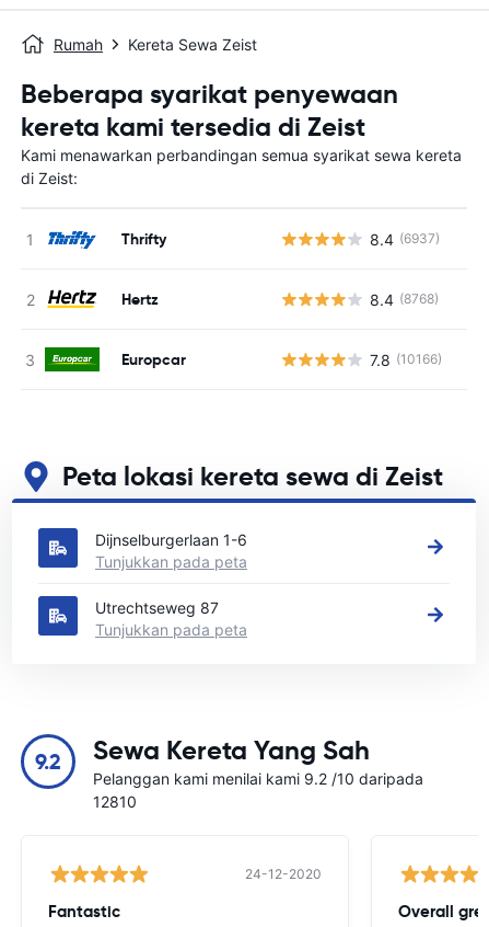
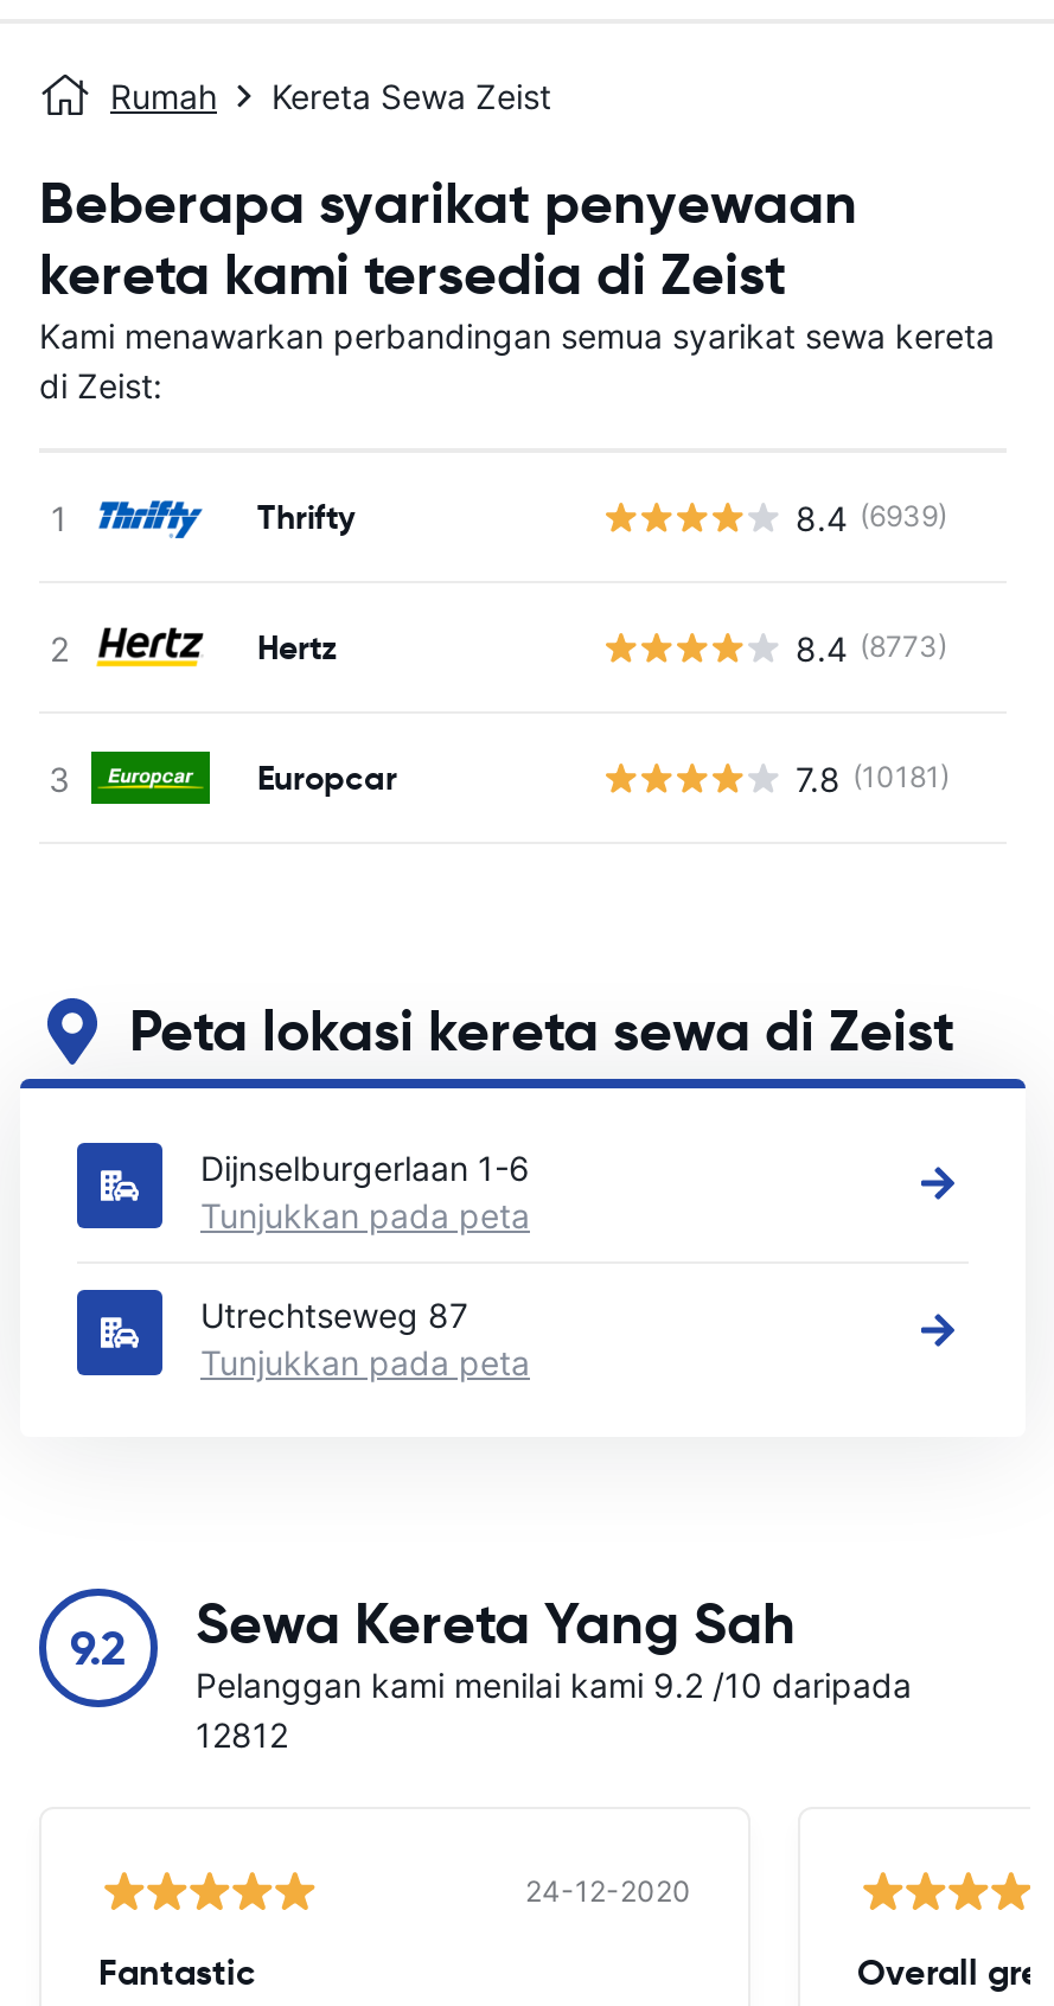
[370,230,440,248] 8.4 (6937) -> [796,497,947,537] 8.4 (6939)
[370,290,439,308] 8.4 (8768) -> [796,627,947,667] 8.4 (8773)
[370,350,442,369] 7.8 (10166) -> [796,758,950,798] 7.8 (10181)
[93,792,137,811] 12810 -> [196,1714,288,1755] 12812

